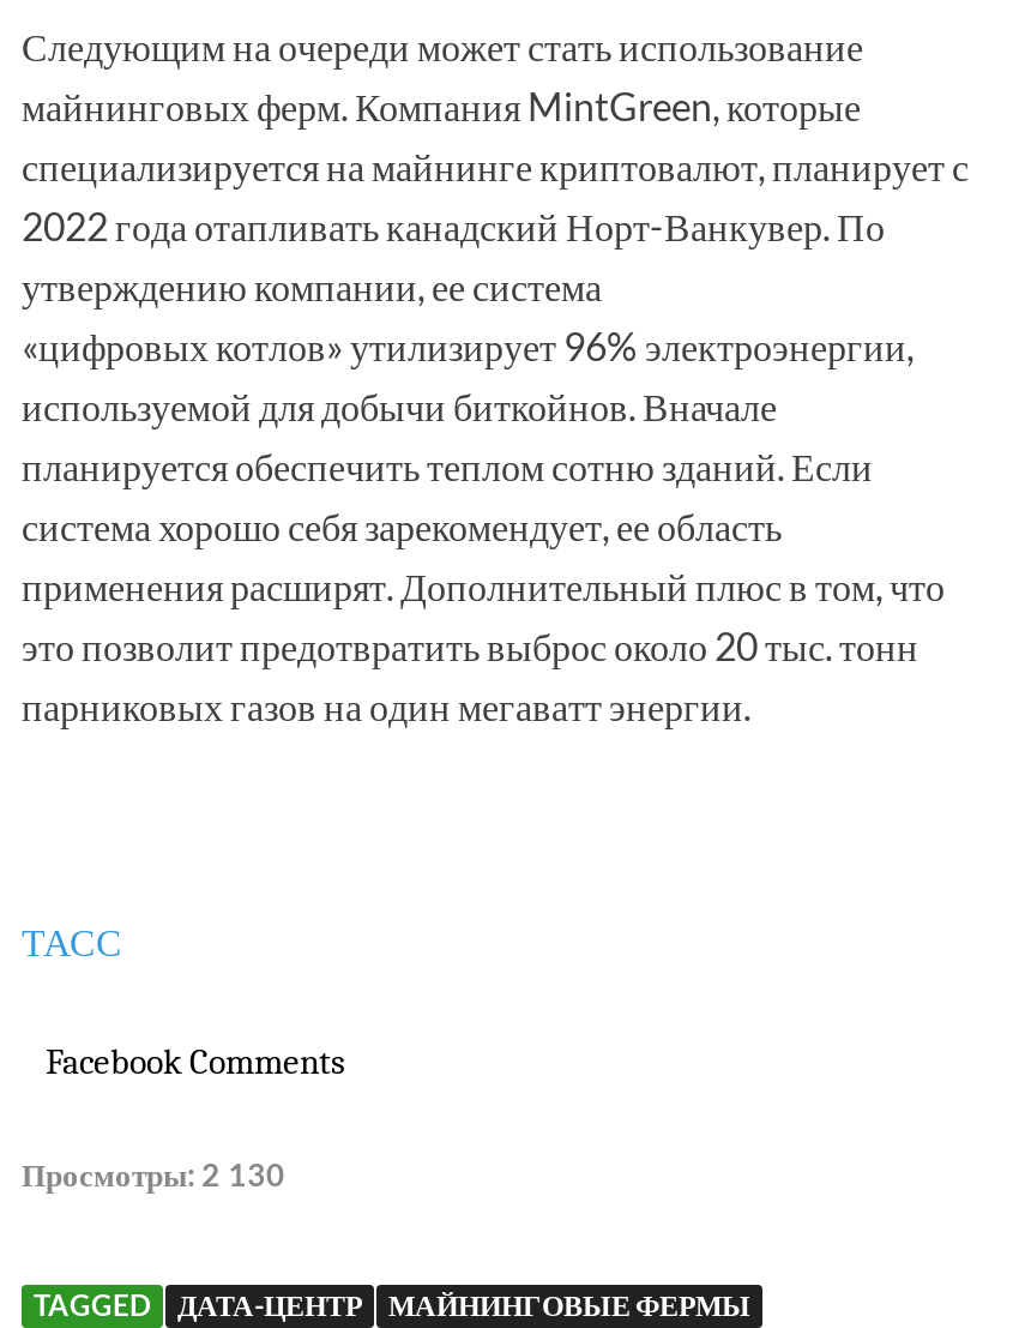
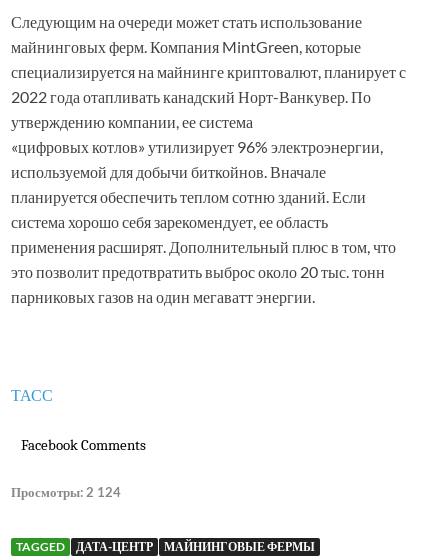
[22,1154,285,1192] Просмотры: 2 130 -> [11,483,121,499] Просмотры: 2 124

